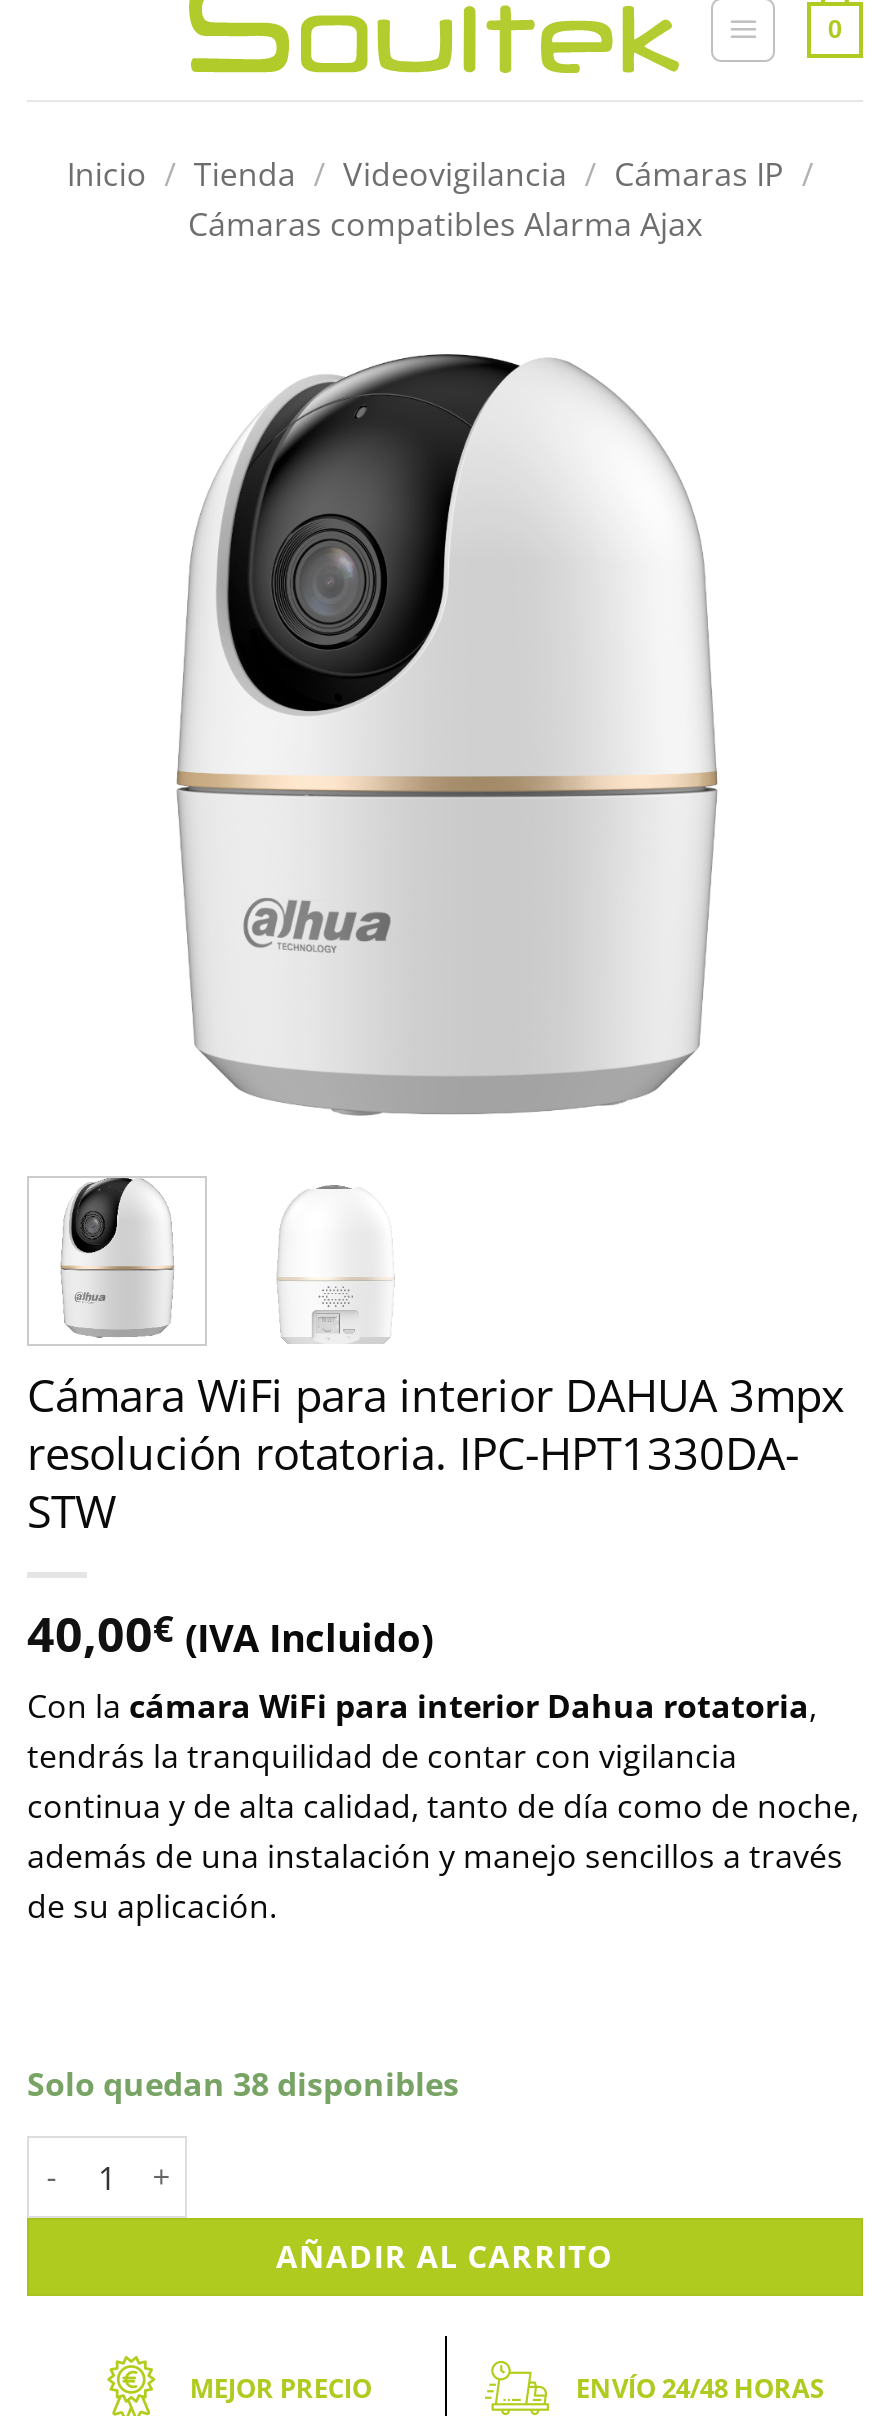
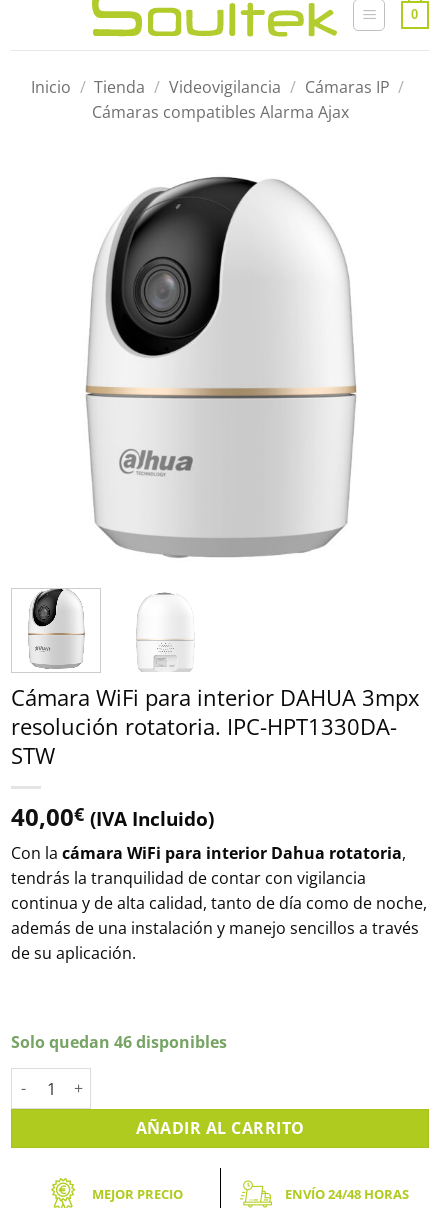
[27,2063,459,2107] Solo quedan 38 disponibles -> [11,1031,227,1053] Solo quedan 46 disponibles

